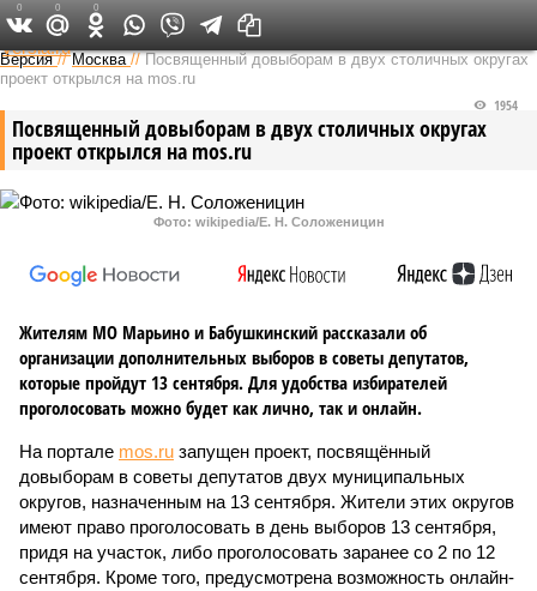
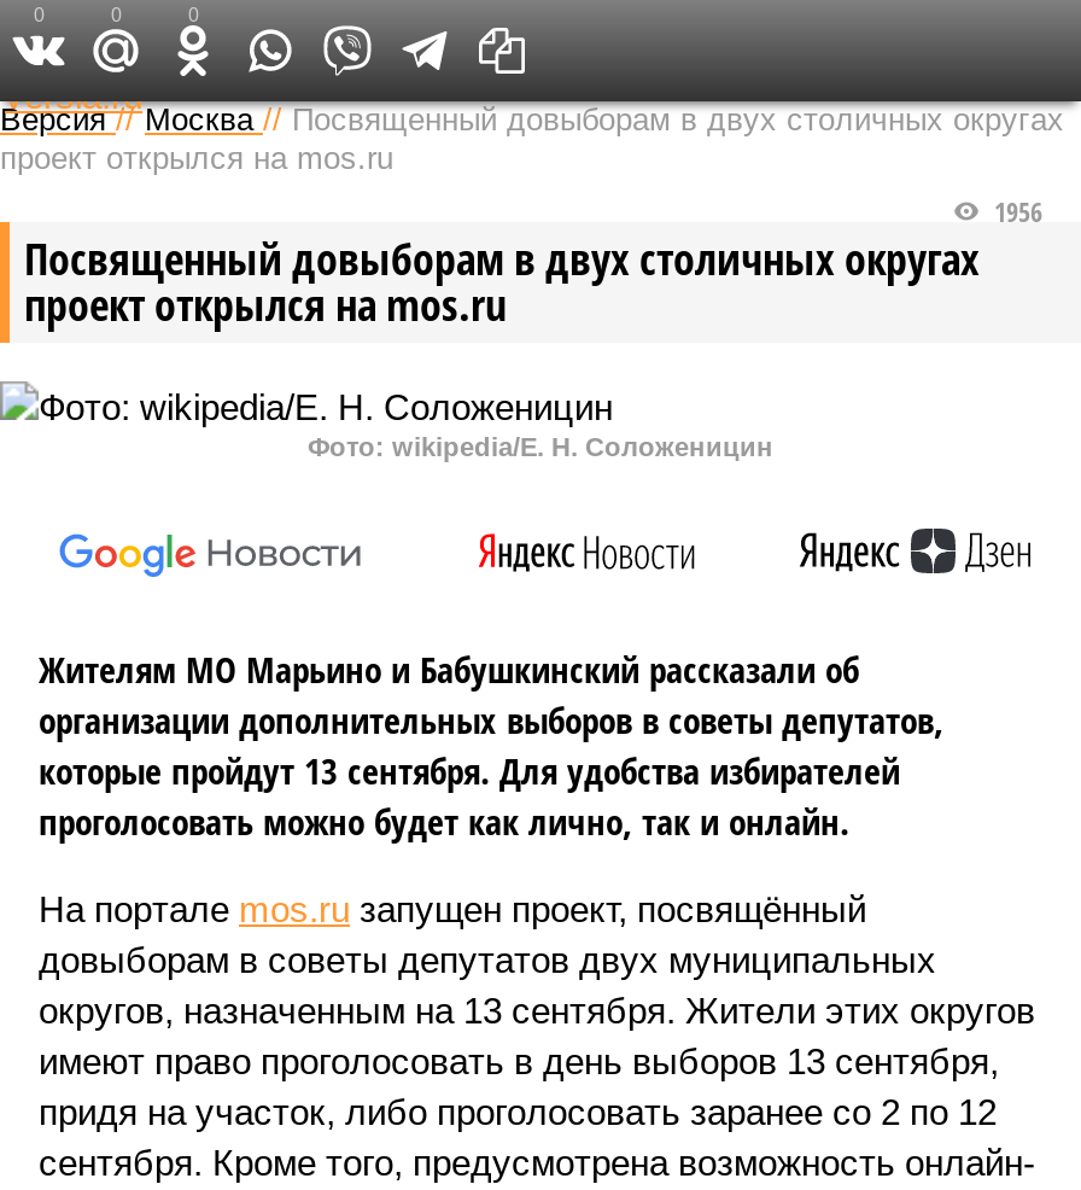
[490,96,518,114] 1954 -> [987,193,1042,229] 1956

